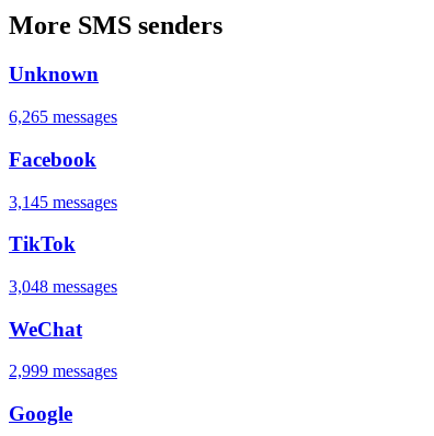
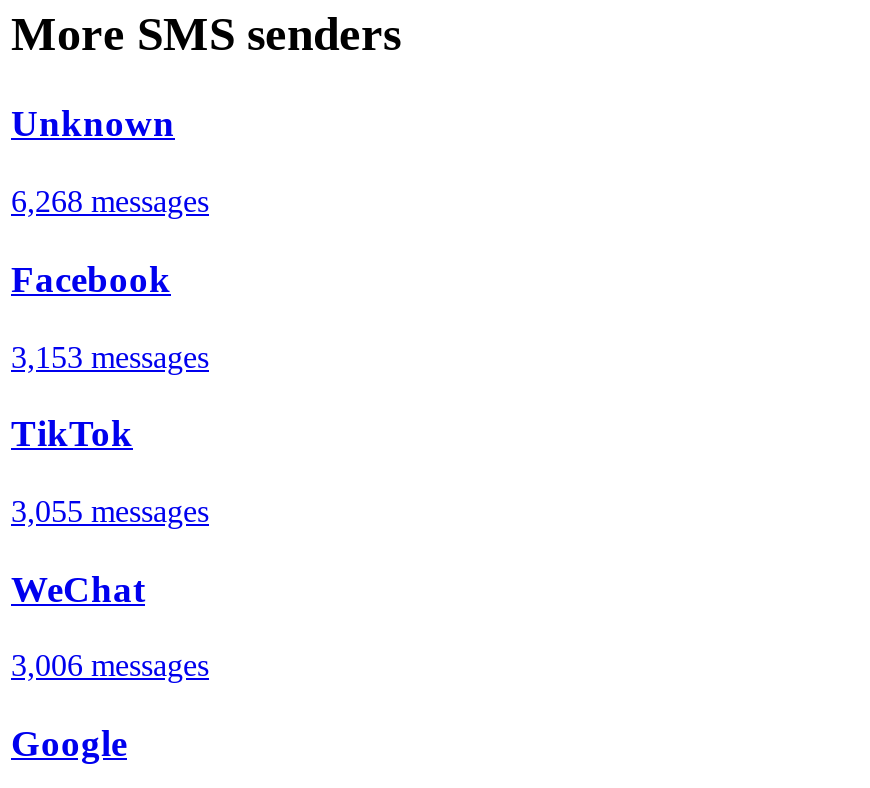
[9,107,117,126] 6,265 messages -> [11,184,209,218] 6,268 messages
[9,192,117,211] 3,145 messages -> [11,339,209,373] 3,153 messages
[9,277,117,296] 3,048 messages -> [11,494,209,528] 3,055 messages
[9,362,117,381] 2,999 messages -> [11,649,209,683] 3,006 messages

